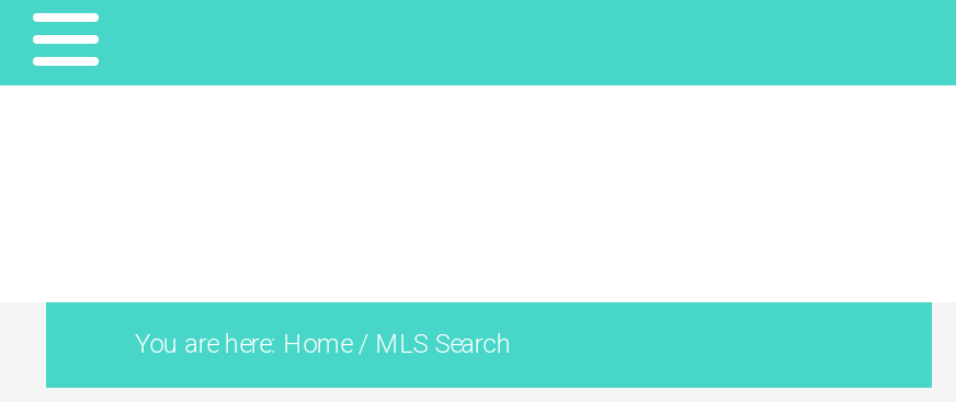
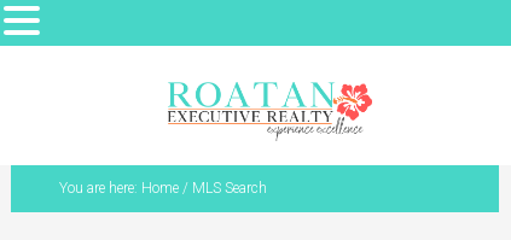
none -> [167,81,373,141] [image]

